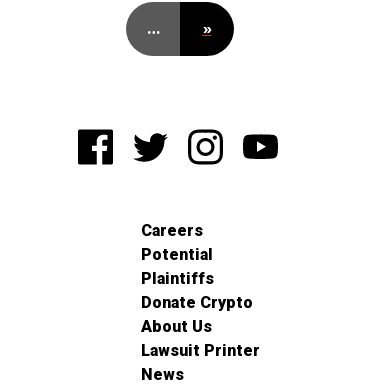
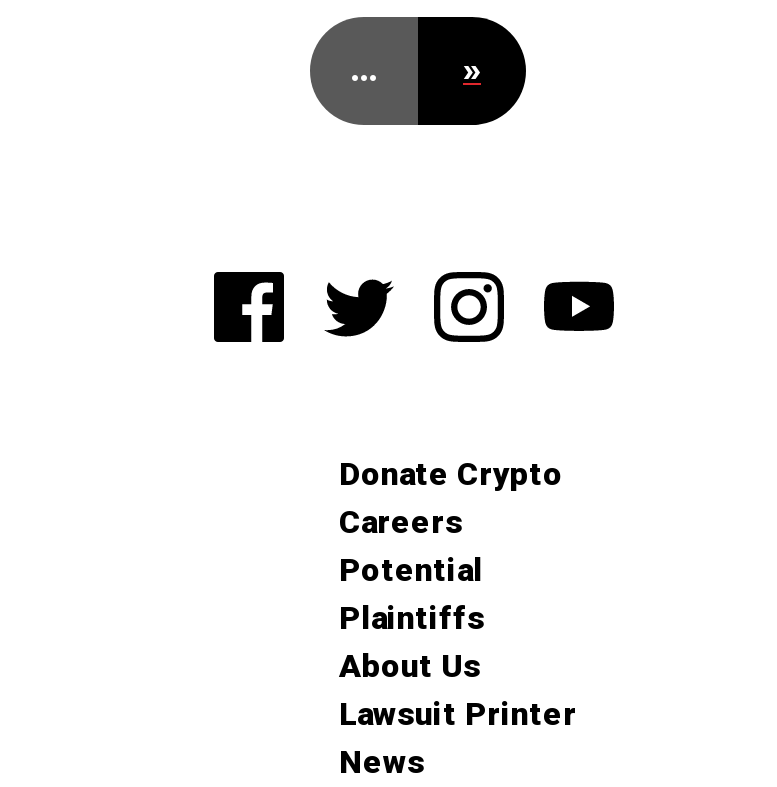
moved [140,221,213,288] -> [339,503,485,637]: Careers | Potential | Plaintiffs
moved [140,293,252,312] -> [339,455,563,493]: Donate Crypto

